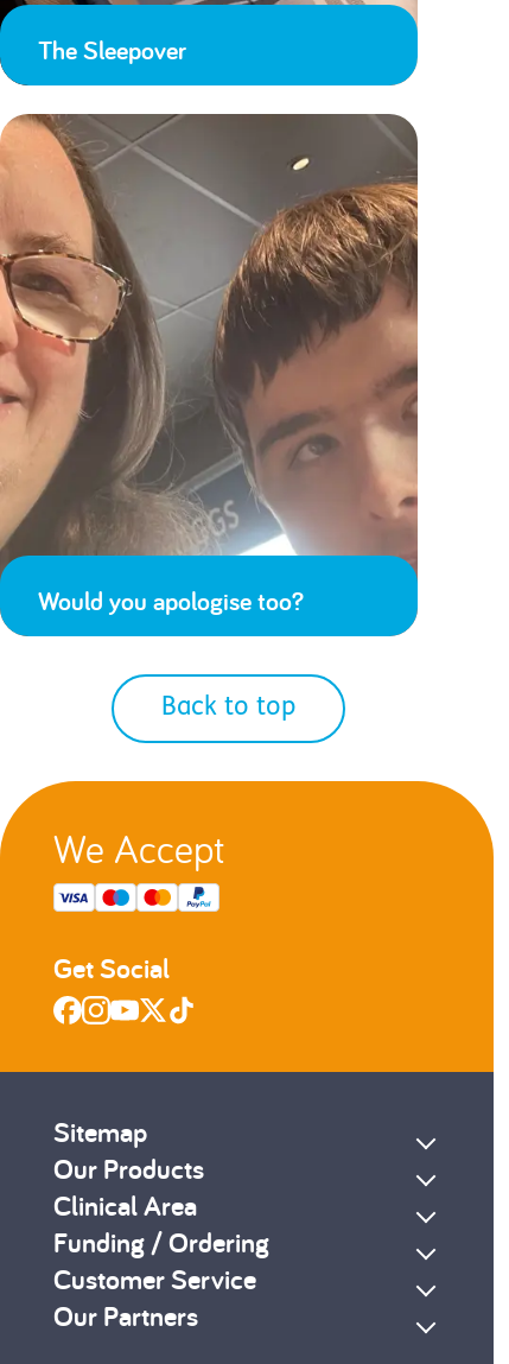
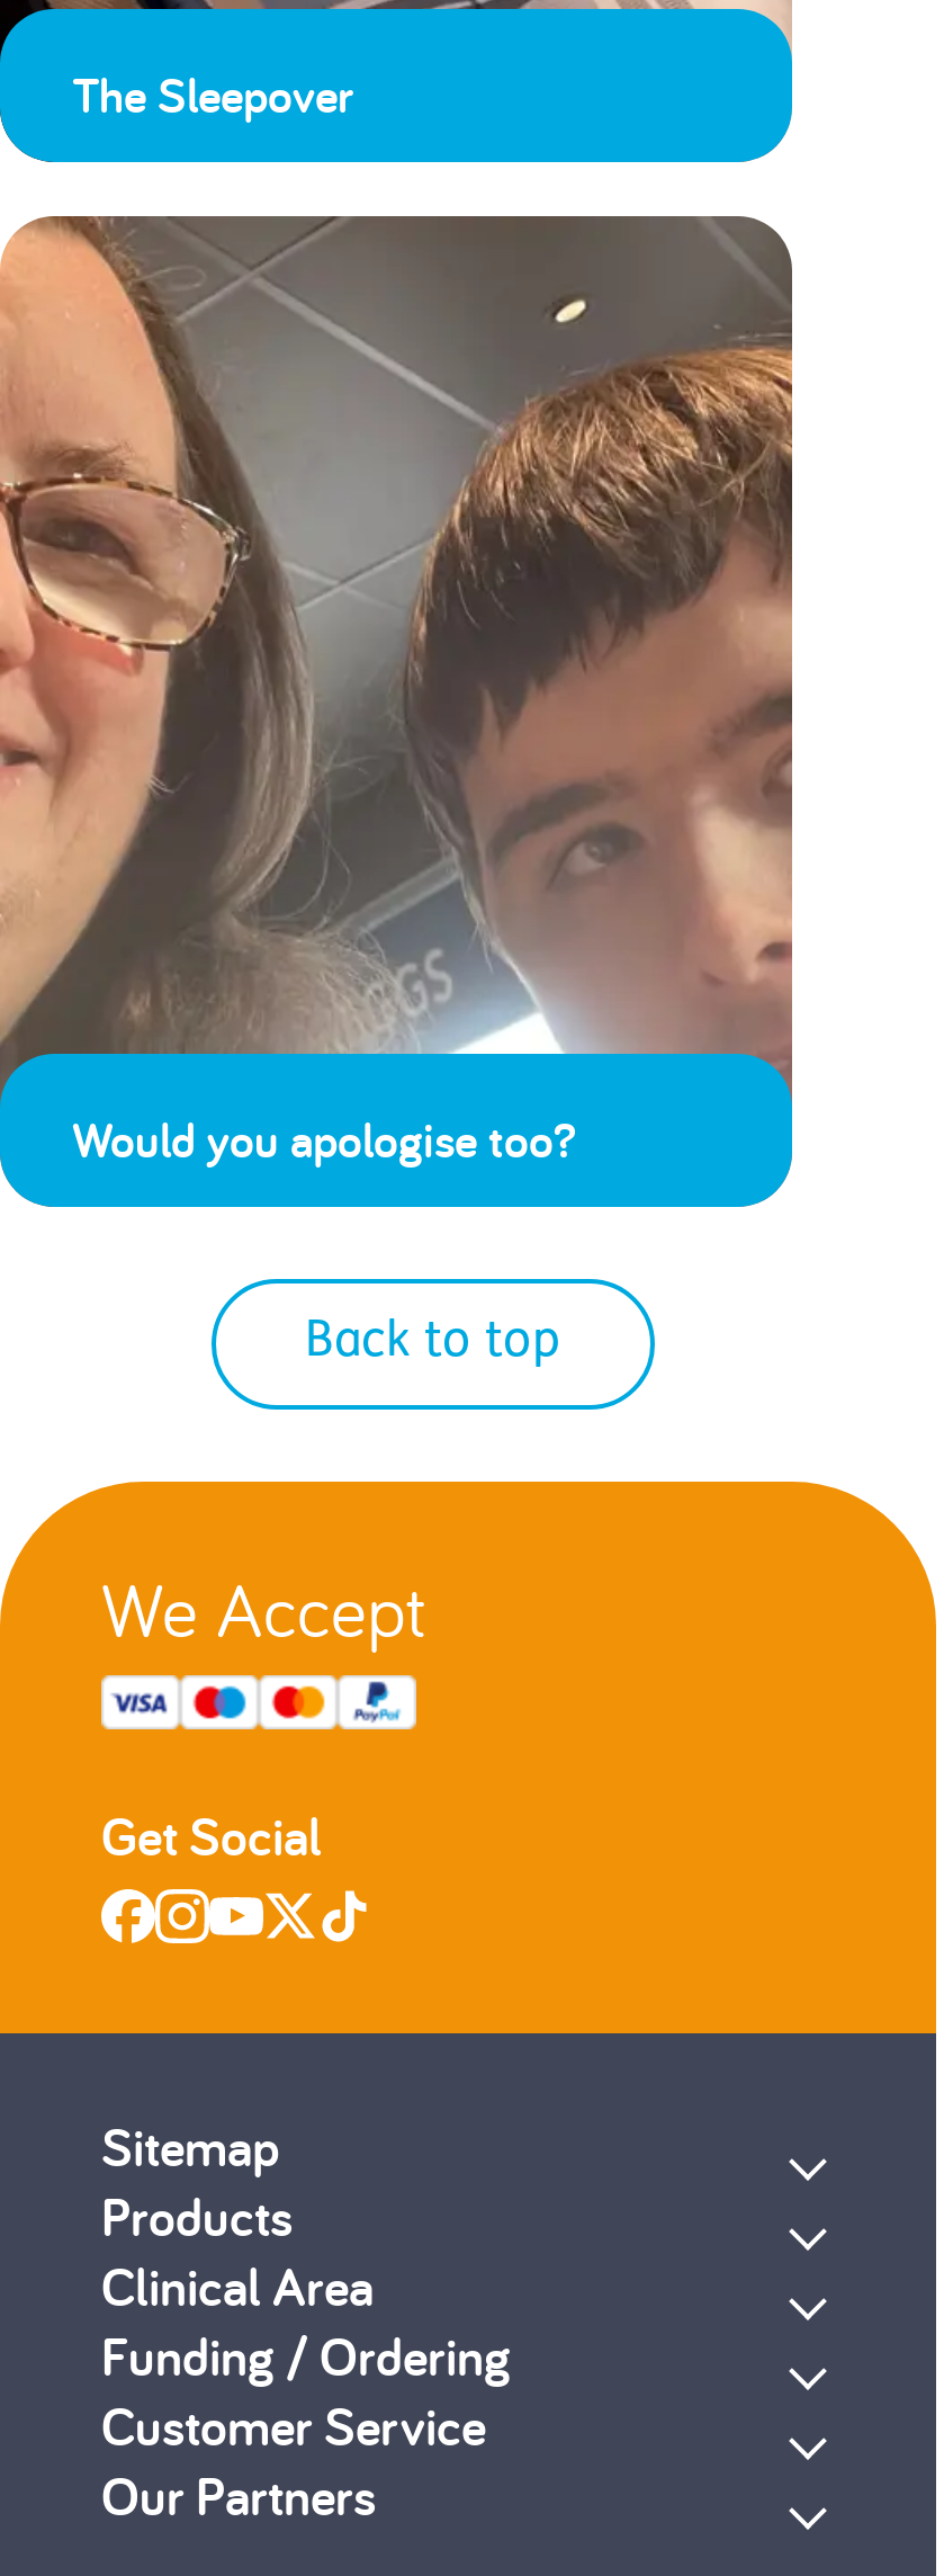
[53,1151,204,1187] Our Products -> [101,2182,293,2252] Products

